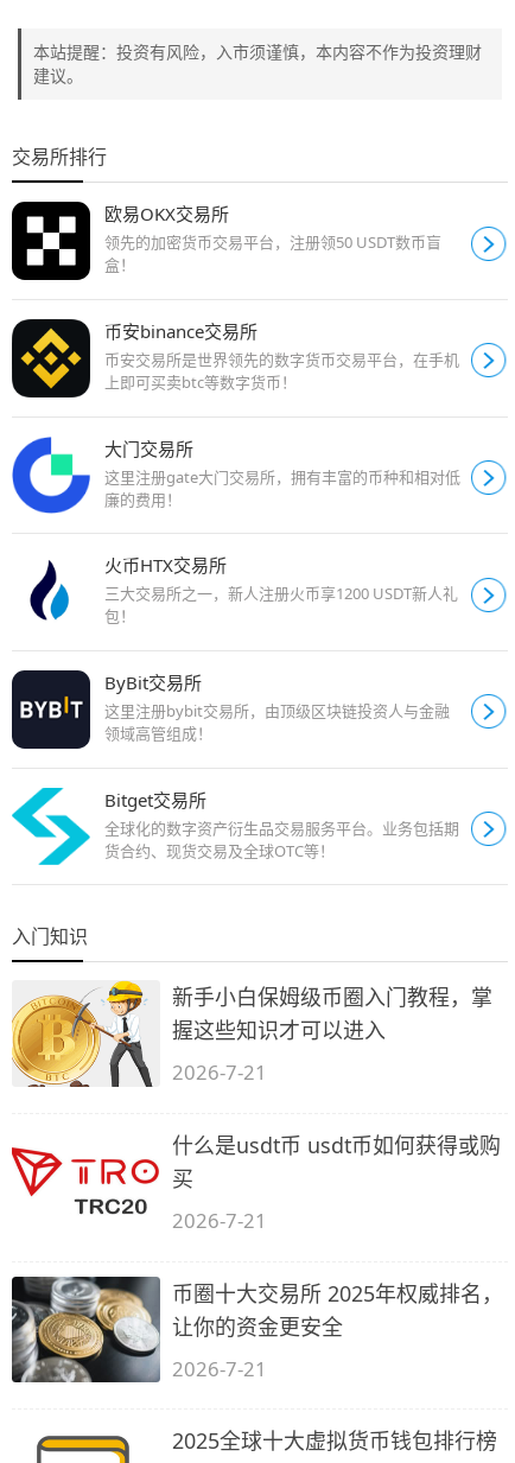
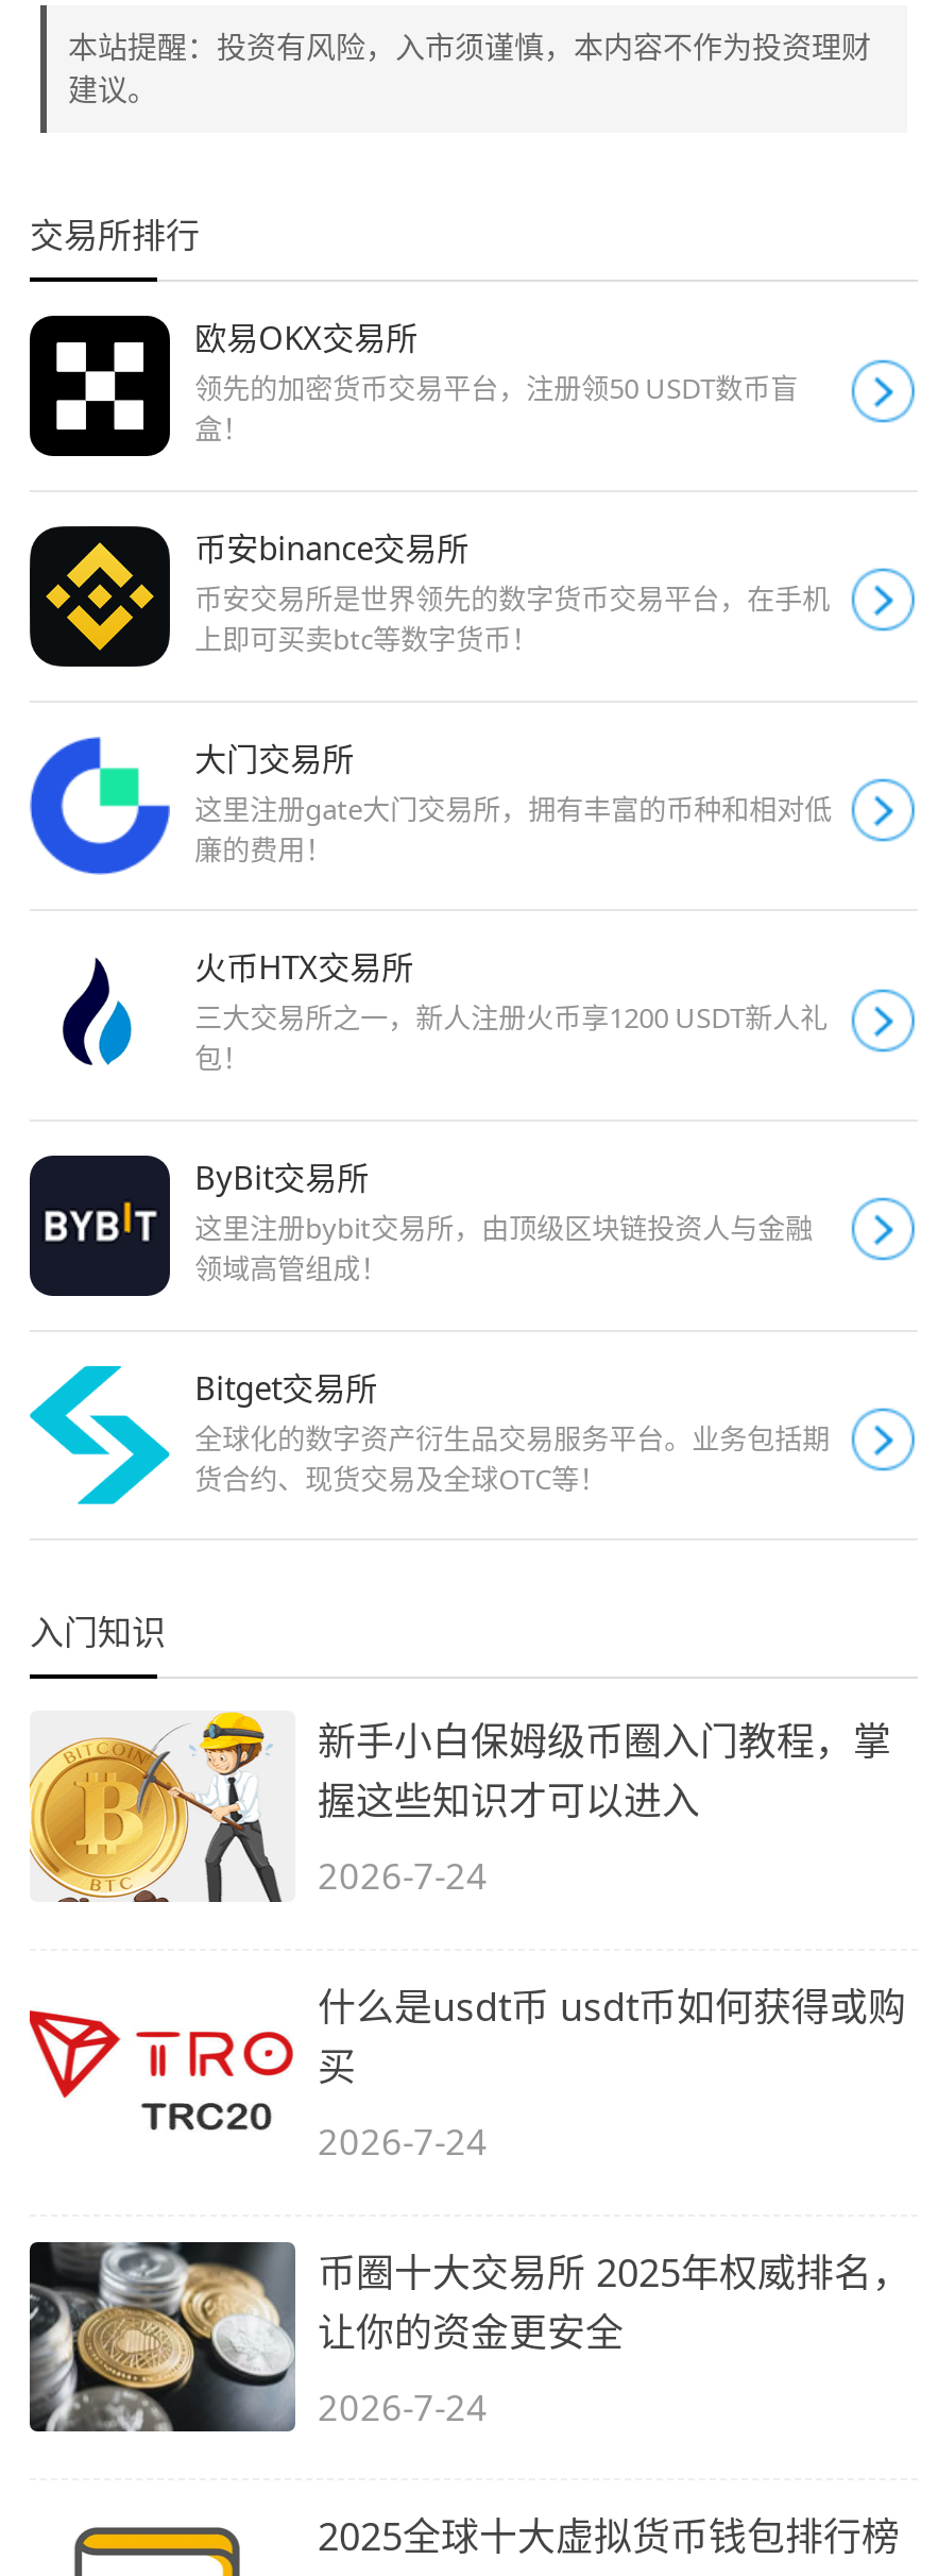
[173,1059,267,1086] 2026-7-21 -> [317,1852,487,1901] 2026-7-24
[173,1207,267,1234] 2026-7-21 -> [317,2117,487,2166] 2026-7-24
[173,1355,267,1382] 2026-7-21 -> [317,2382,487,2431] 2026-7-24

